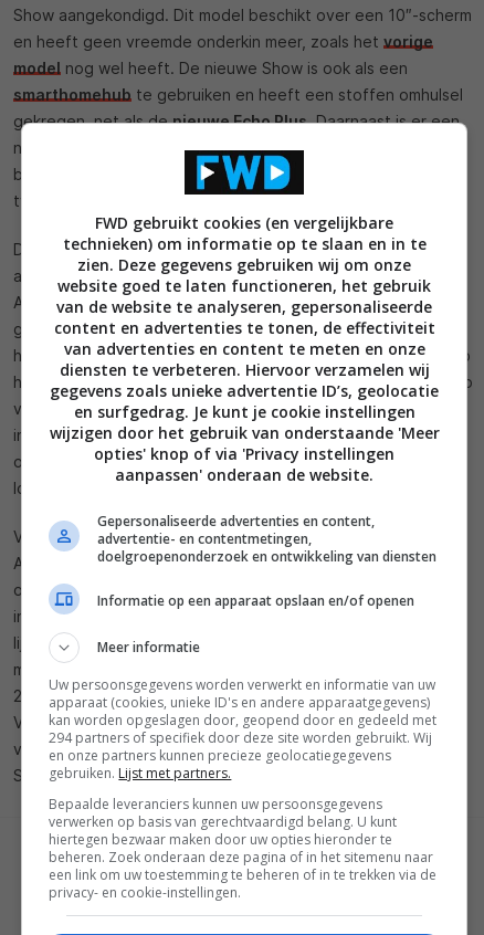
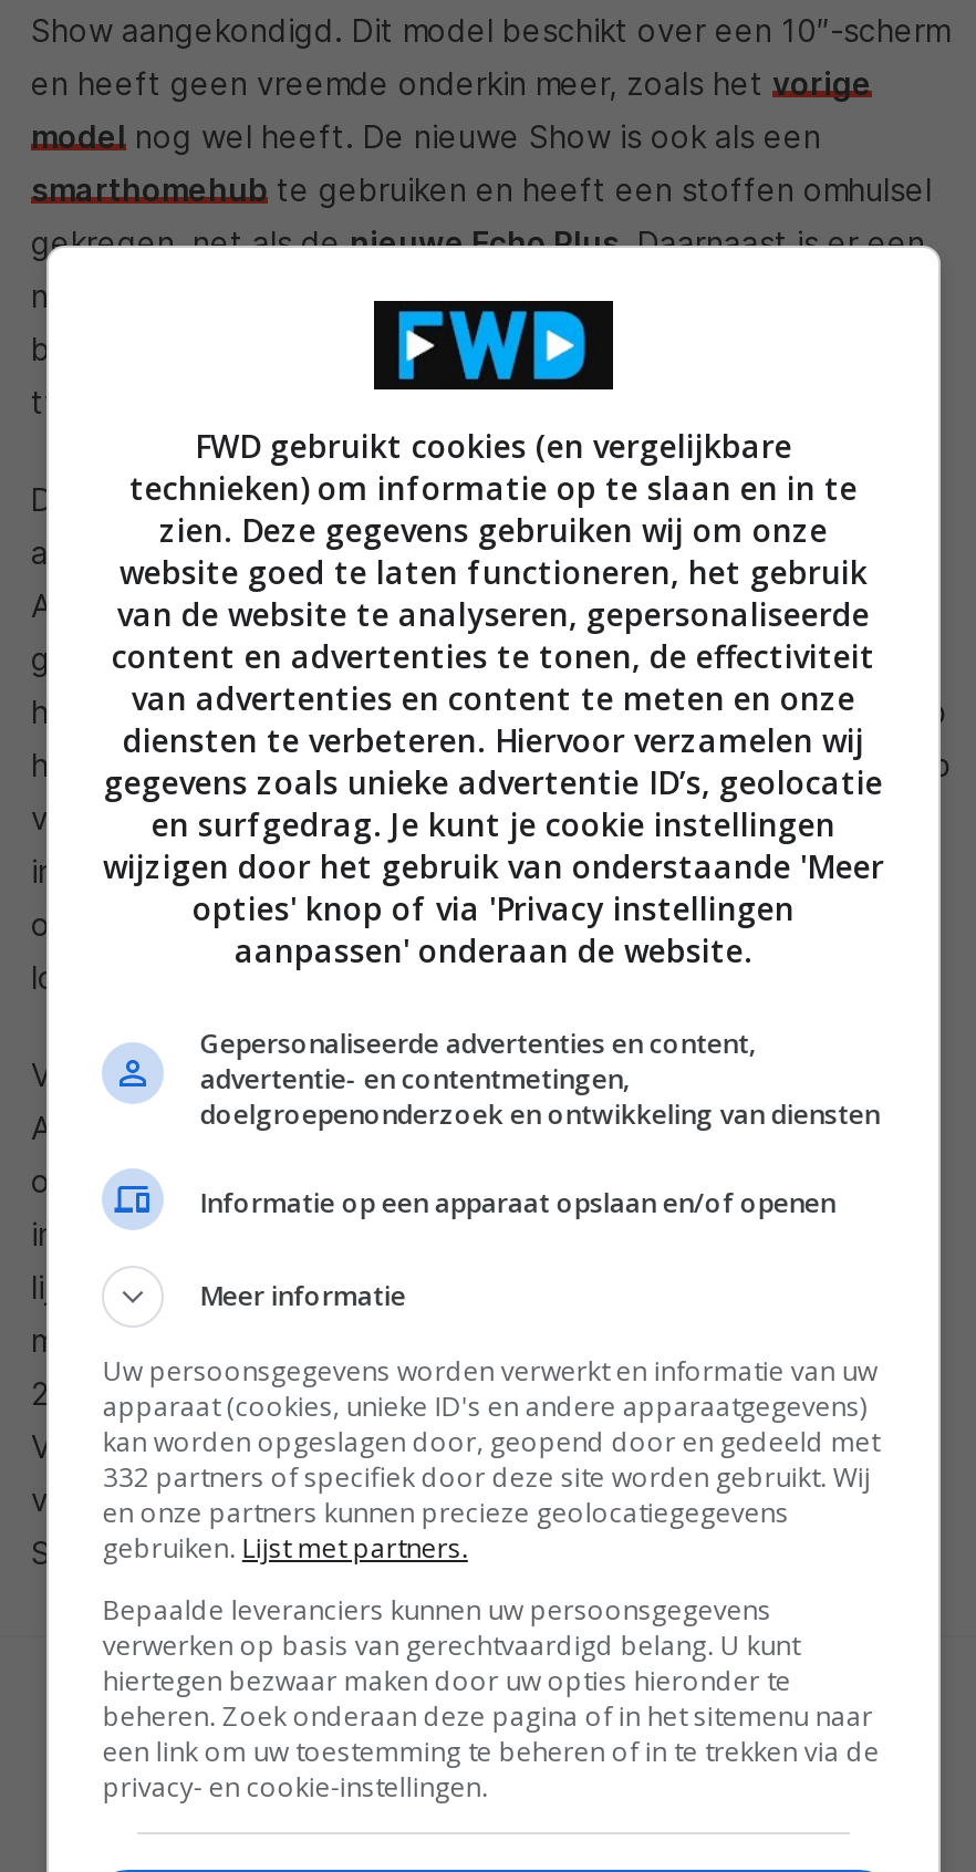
[49,728,433,747] 294 partners of specifiek door deze site worden gebruikt. Wij -> [103,1457,871,1495] 332 partners of specifiek door deze site worden gebruikt. Wij

